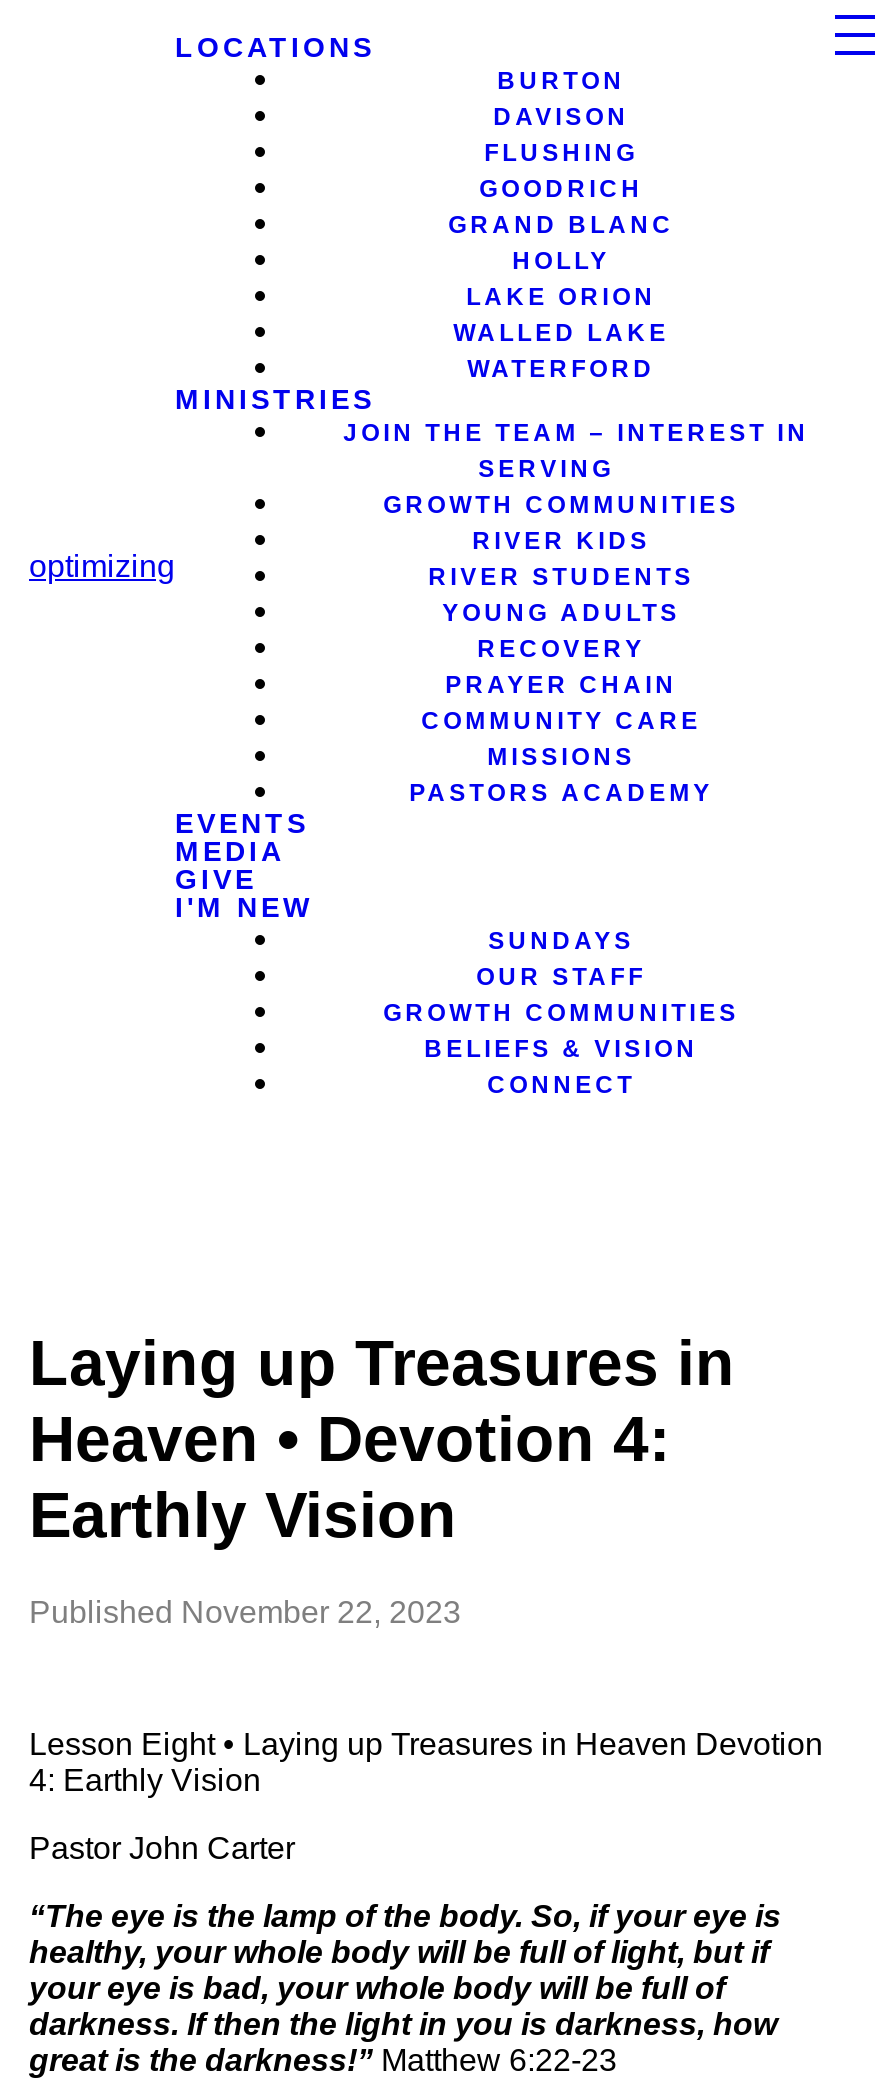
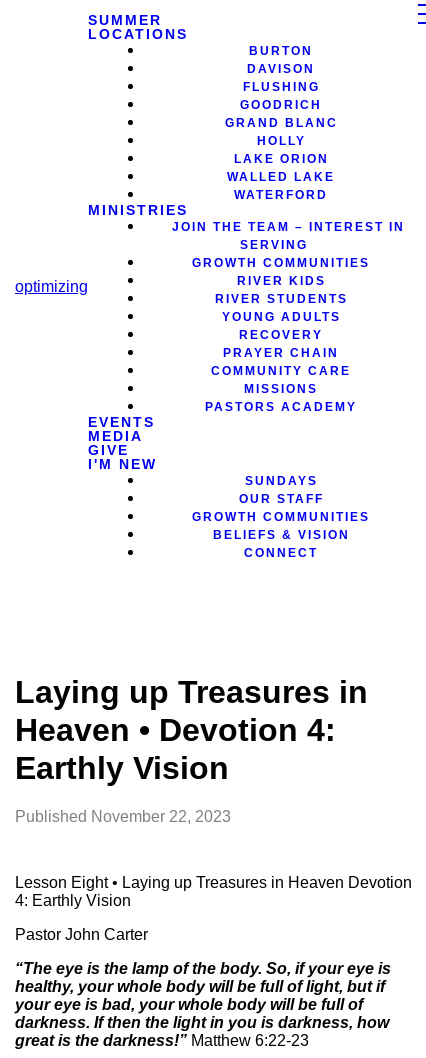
none -> [88,12,162,28] SUMMER

